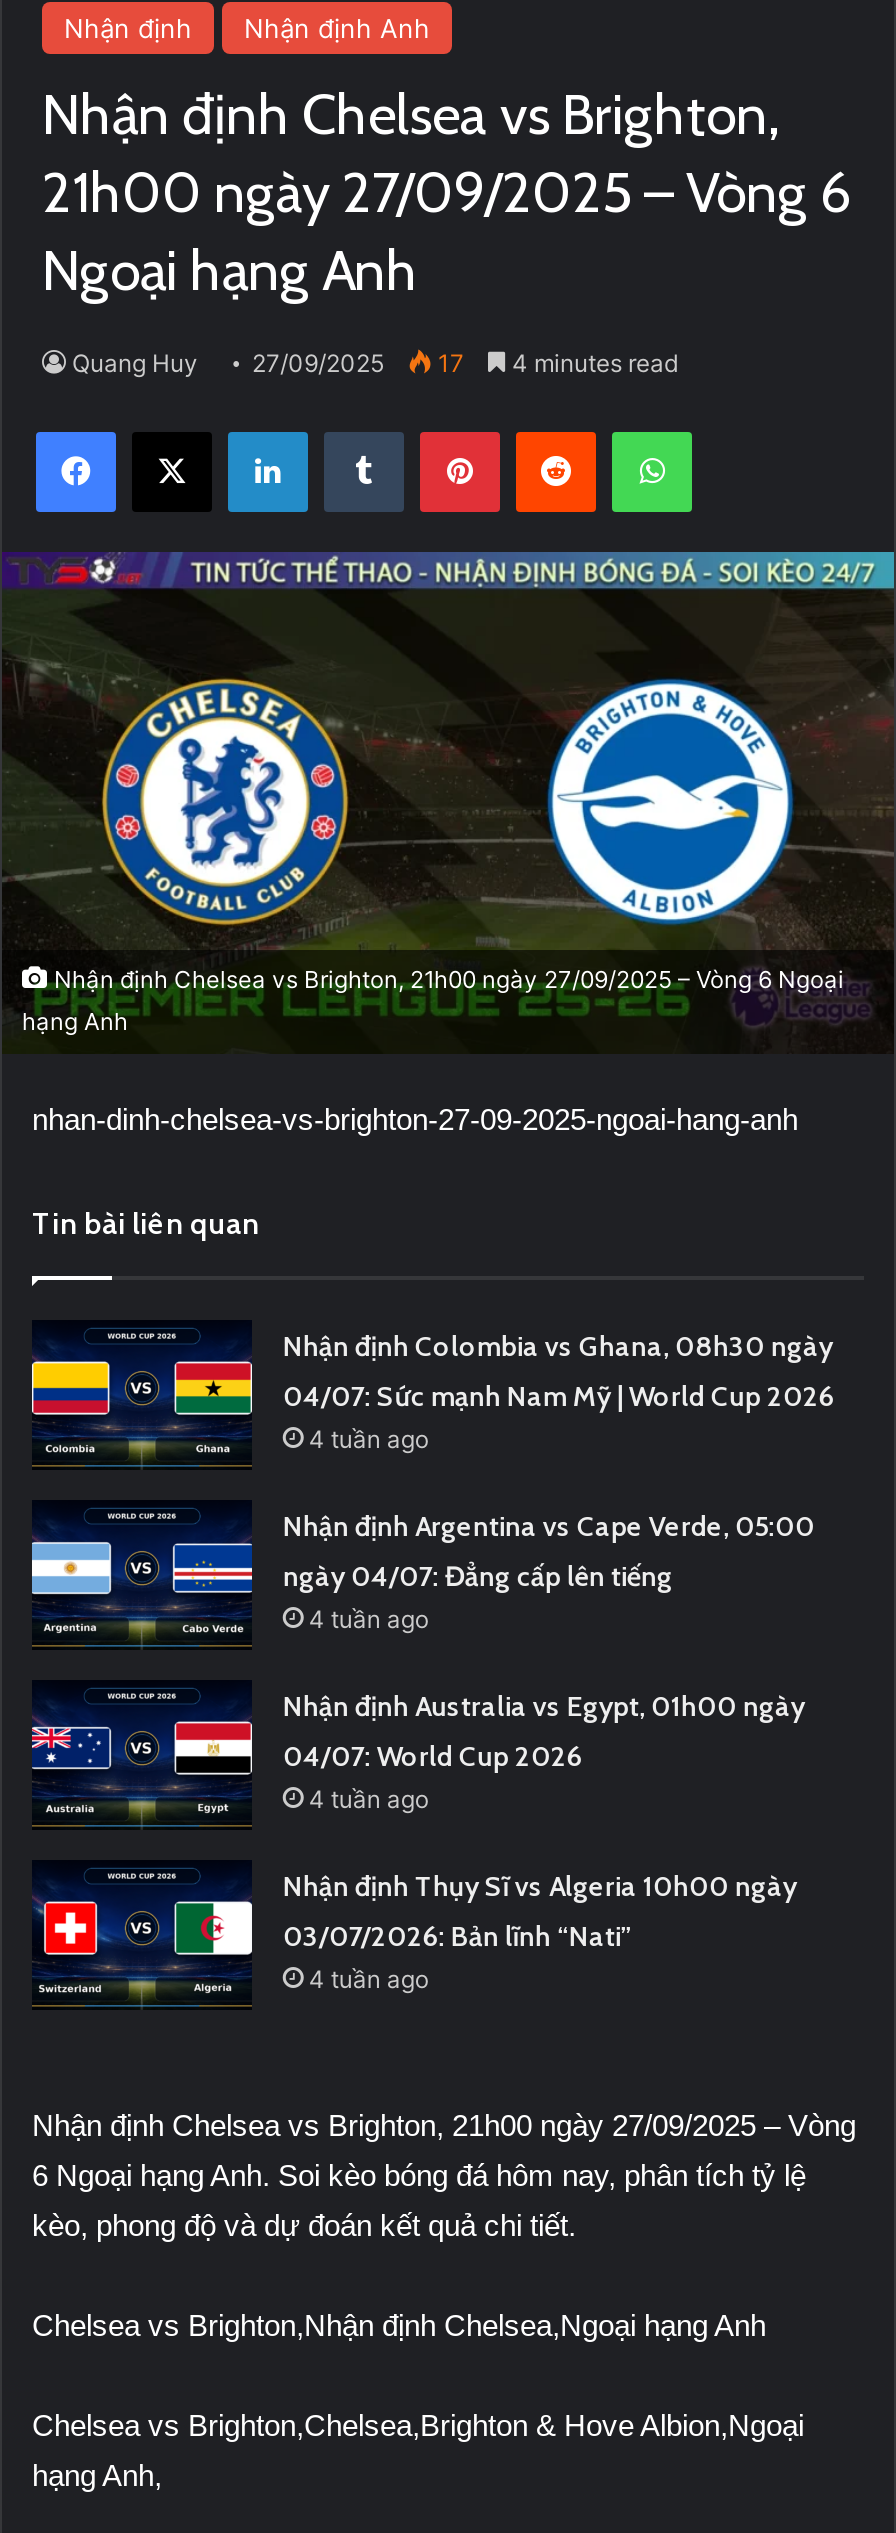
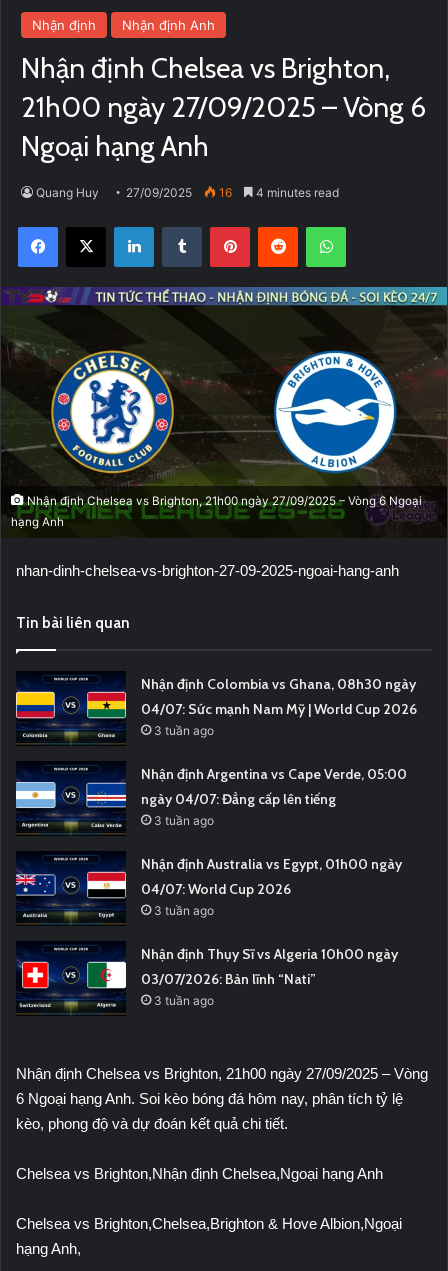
[72,349,678,379] Quang Huy 27/09/2025 17 4 minutes read -> [36,185,339,200] Quang Huy 27/09/2025 16 4 minutes read
[309,1424,429,1454] 4 tuần ago -> [154,723,214,738] 3 tuần ago
[309,1604,429,1634] 4 tuần ago -> [154,813,214,828] 3 tuần ago
[309,1784,429,1814] 4 tuần ago -> [154,903,214,918] 3 tuần ago
[309,1964,429,1994] 4 tuần ago -> [154,993,214,1008] 3 tuần ago

